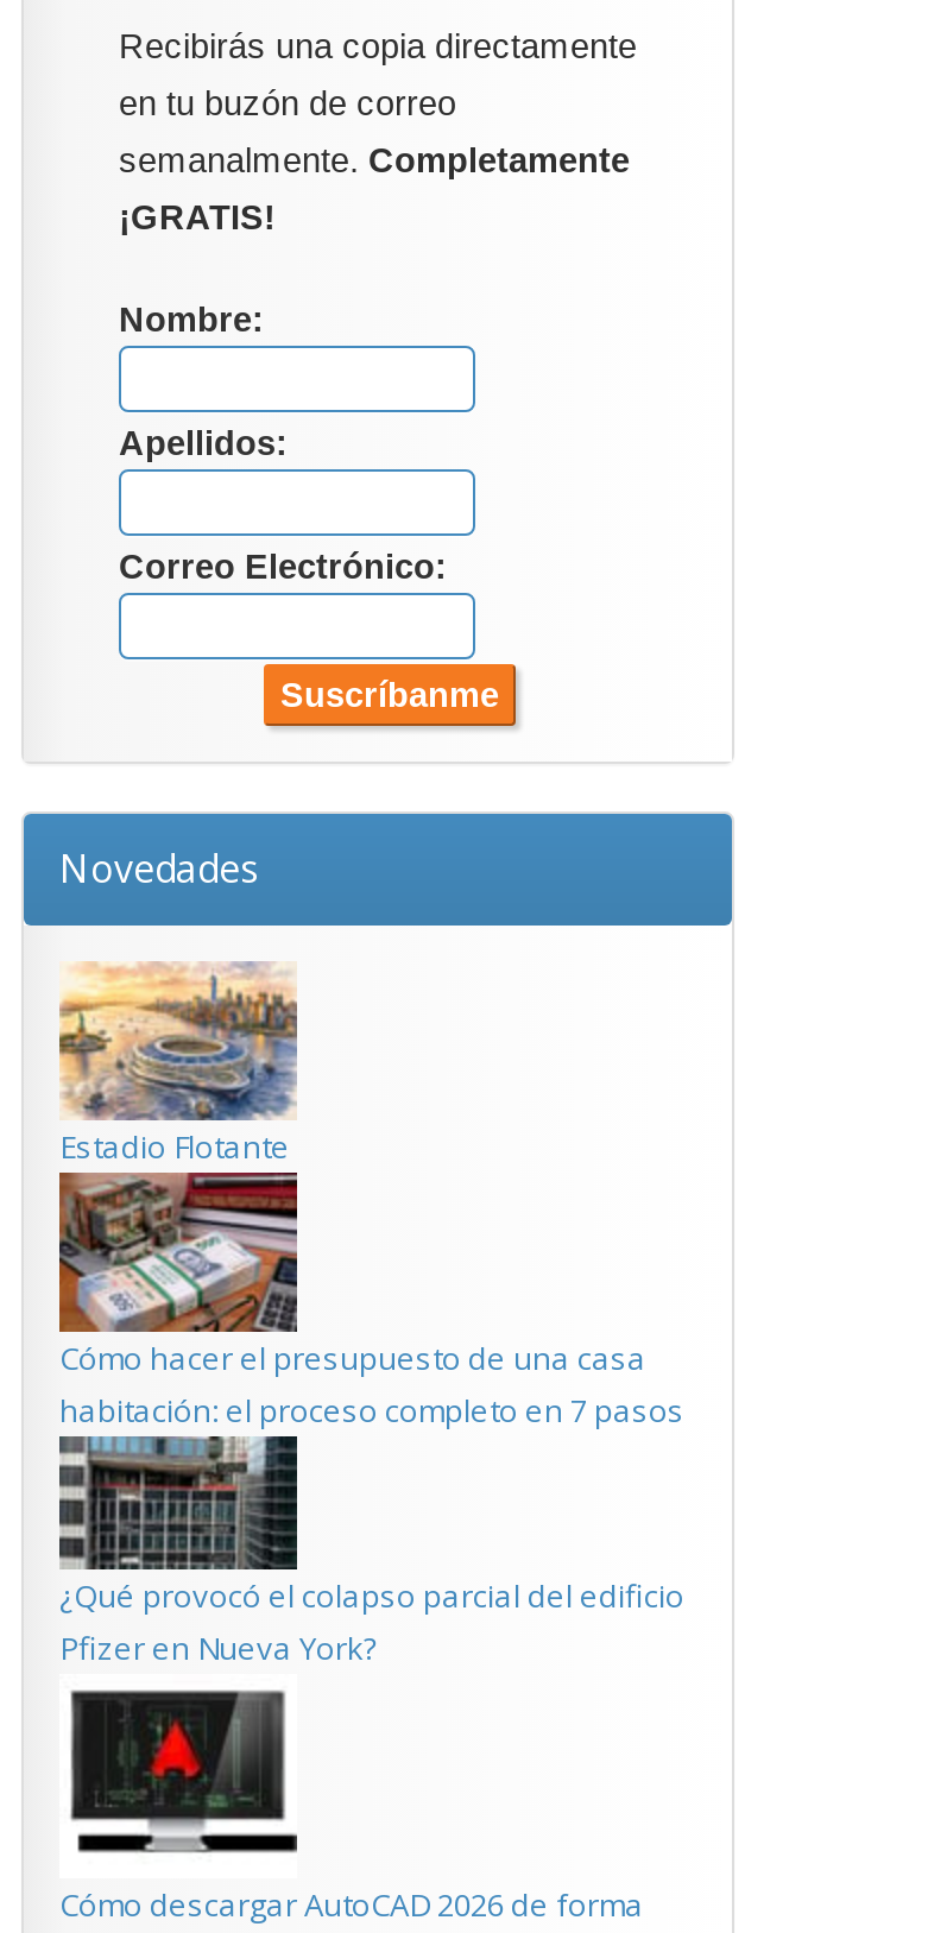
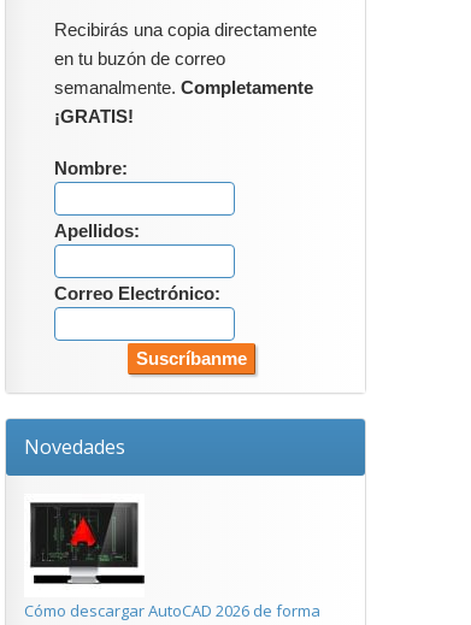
[57,961,299,1168] [image] | Estadio Flotante -> none
[57,1187,684,1432] [image] | Cómo hacer el presupuesto de una casa | habitación: el proceso completo en 7 pasos -> none
[57,1451,684,1669] [image] | ¿Qué provocó el colapso parcial del edificio | Pfizer en Nueva York? -> none

